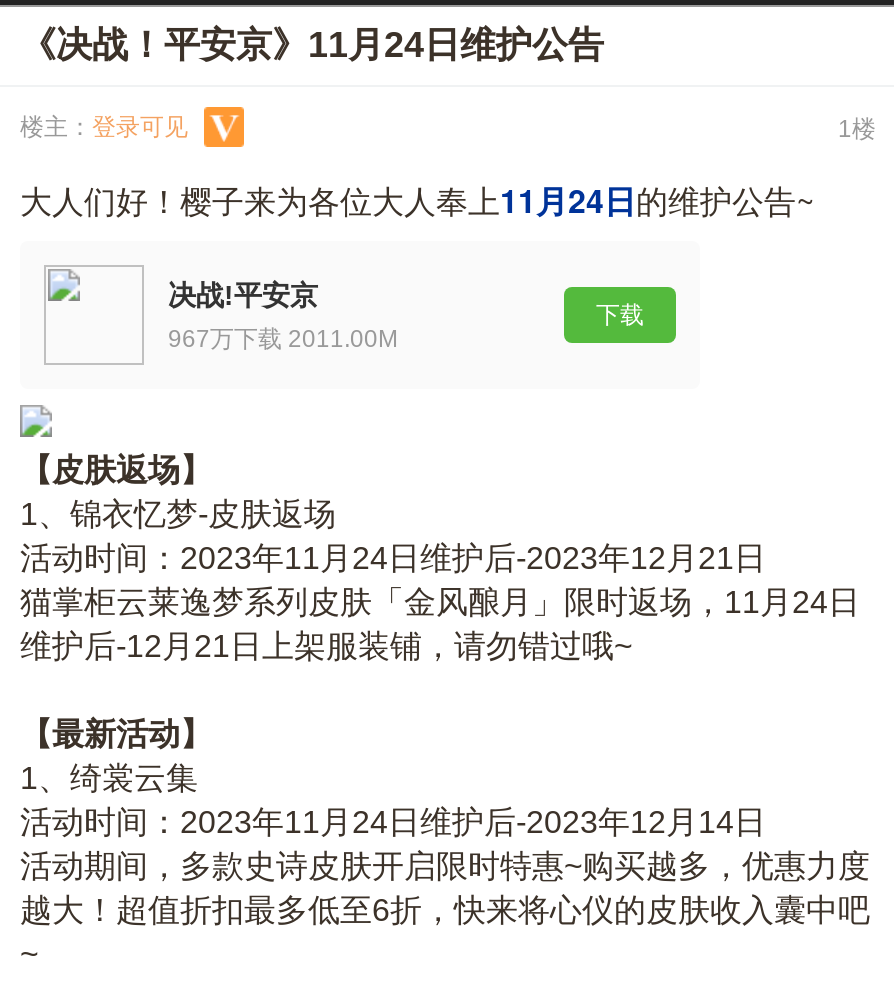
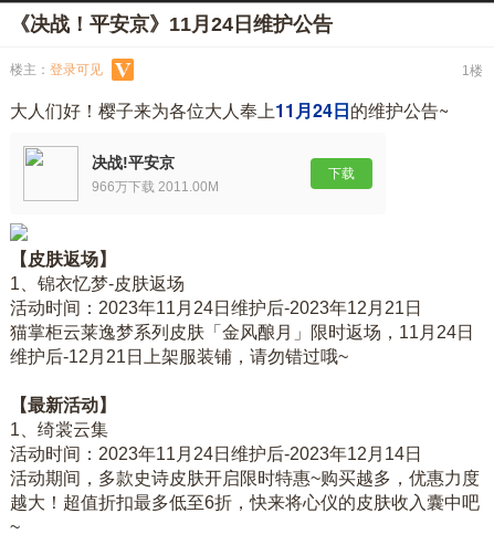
[168,325,404,353] 967万下载 2011.00M -> [92,179,222,195] 966万下载 2011.00M

